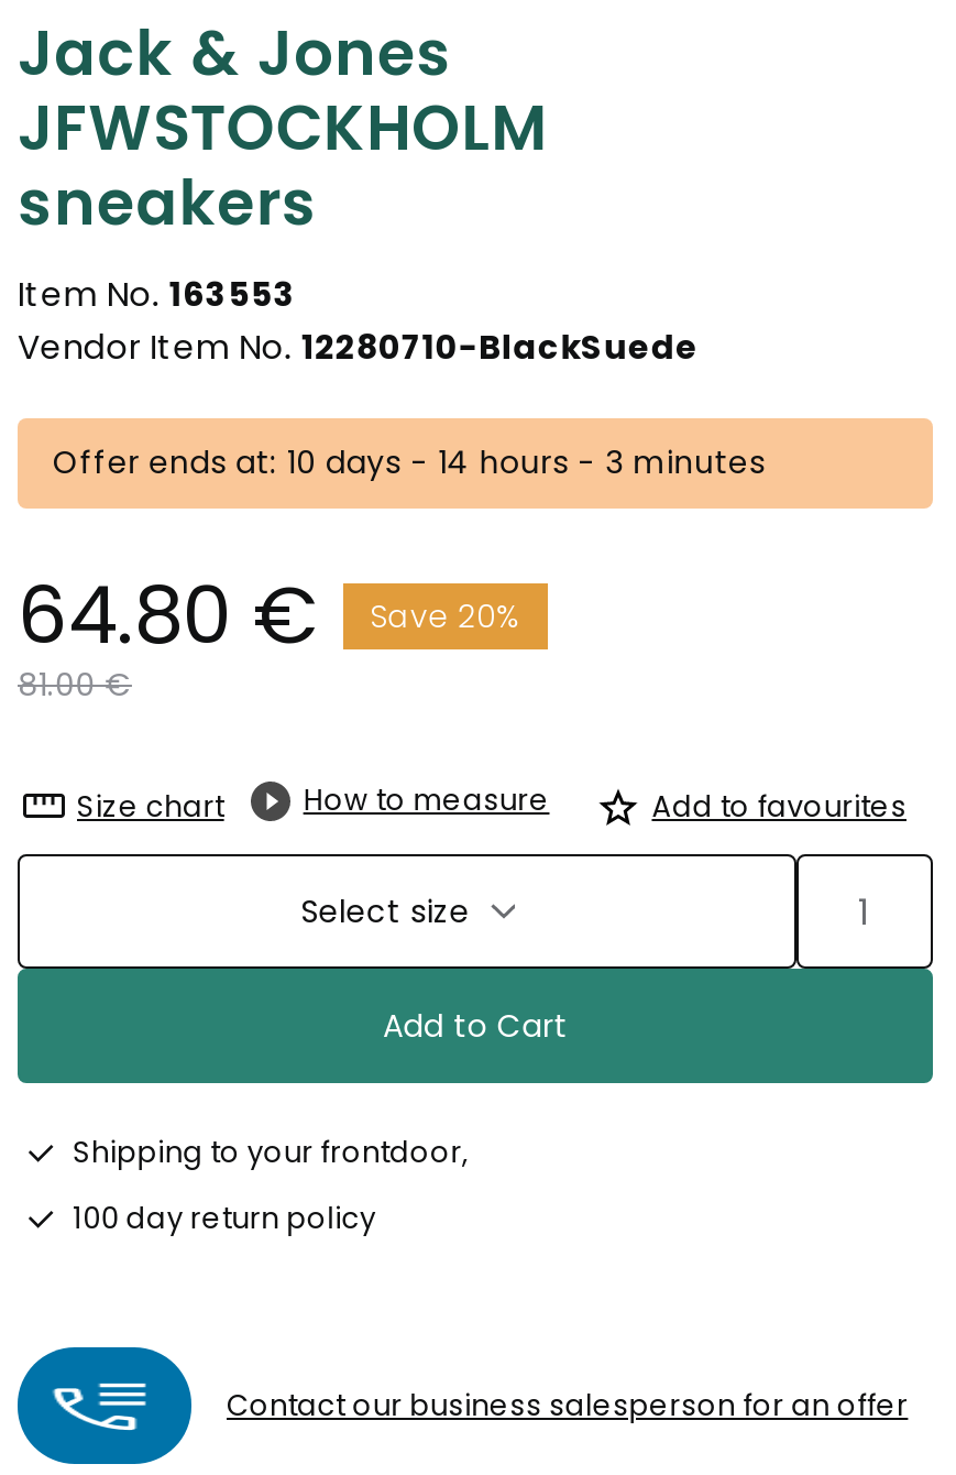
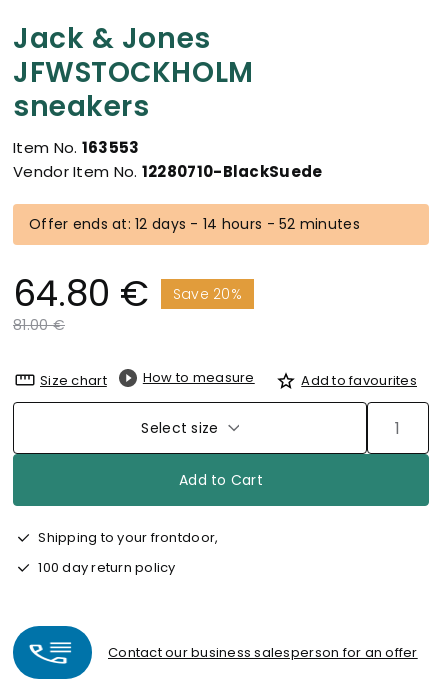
[53,440,765,484] Offer ends at: 10 days - 14 hours - 3 minutes -> [29,214,360,234] Offer ends at: 12 days - 14 hours - 52 minutes

